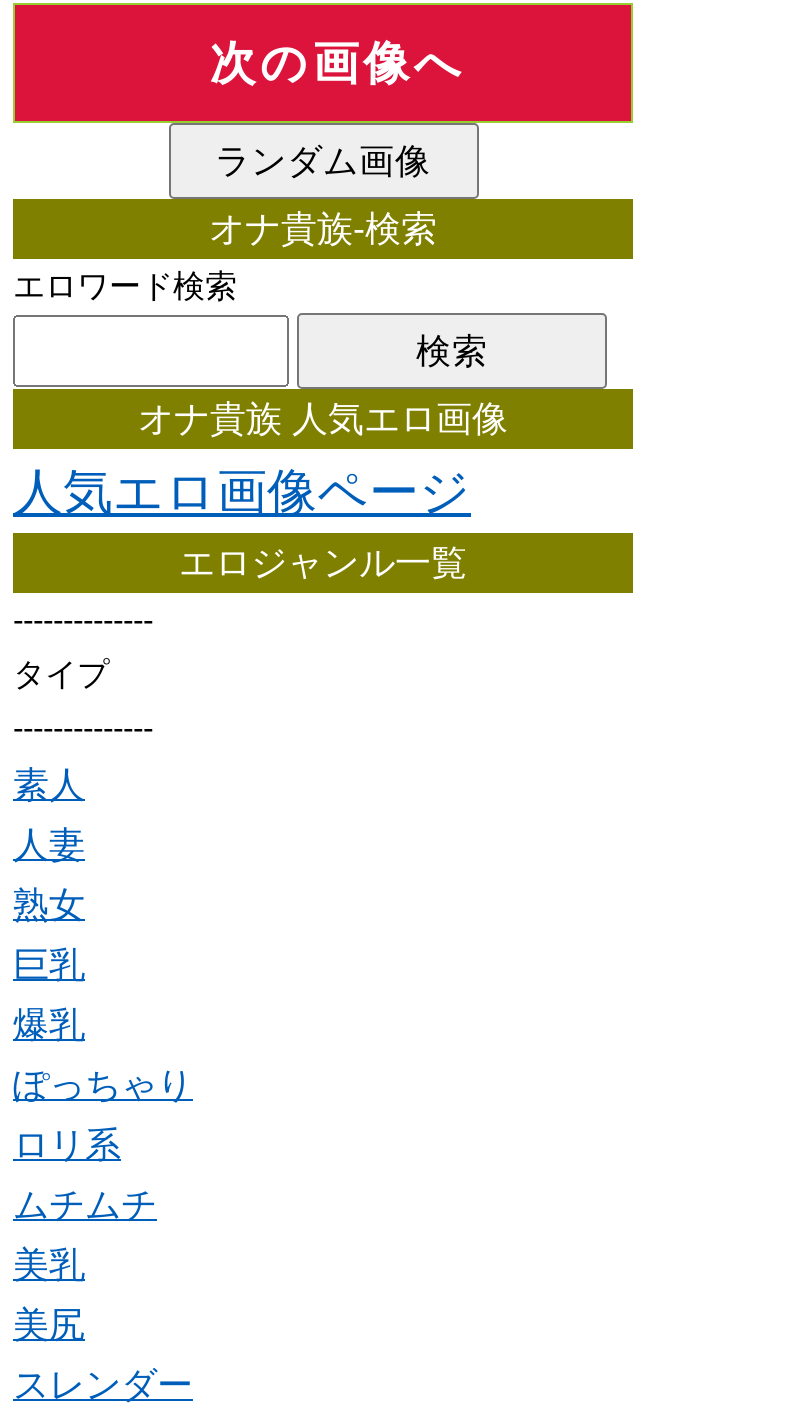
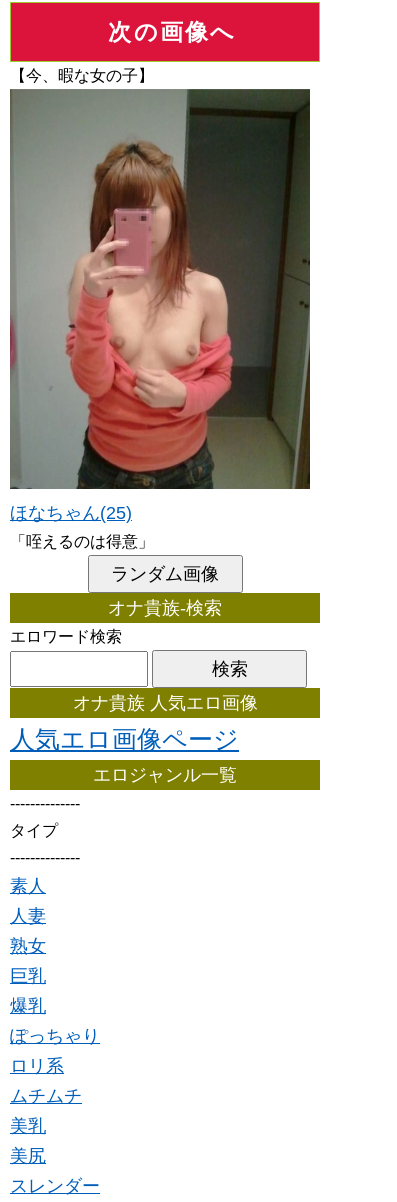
none -> [9,88,311,550] [image] | ほなちゃん(25) | 「咥えるのは得意」
none -> [10,67,154,84] 【今、暇な女の子】

